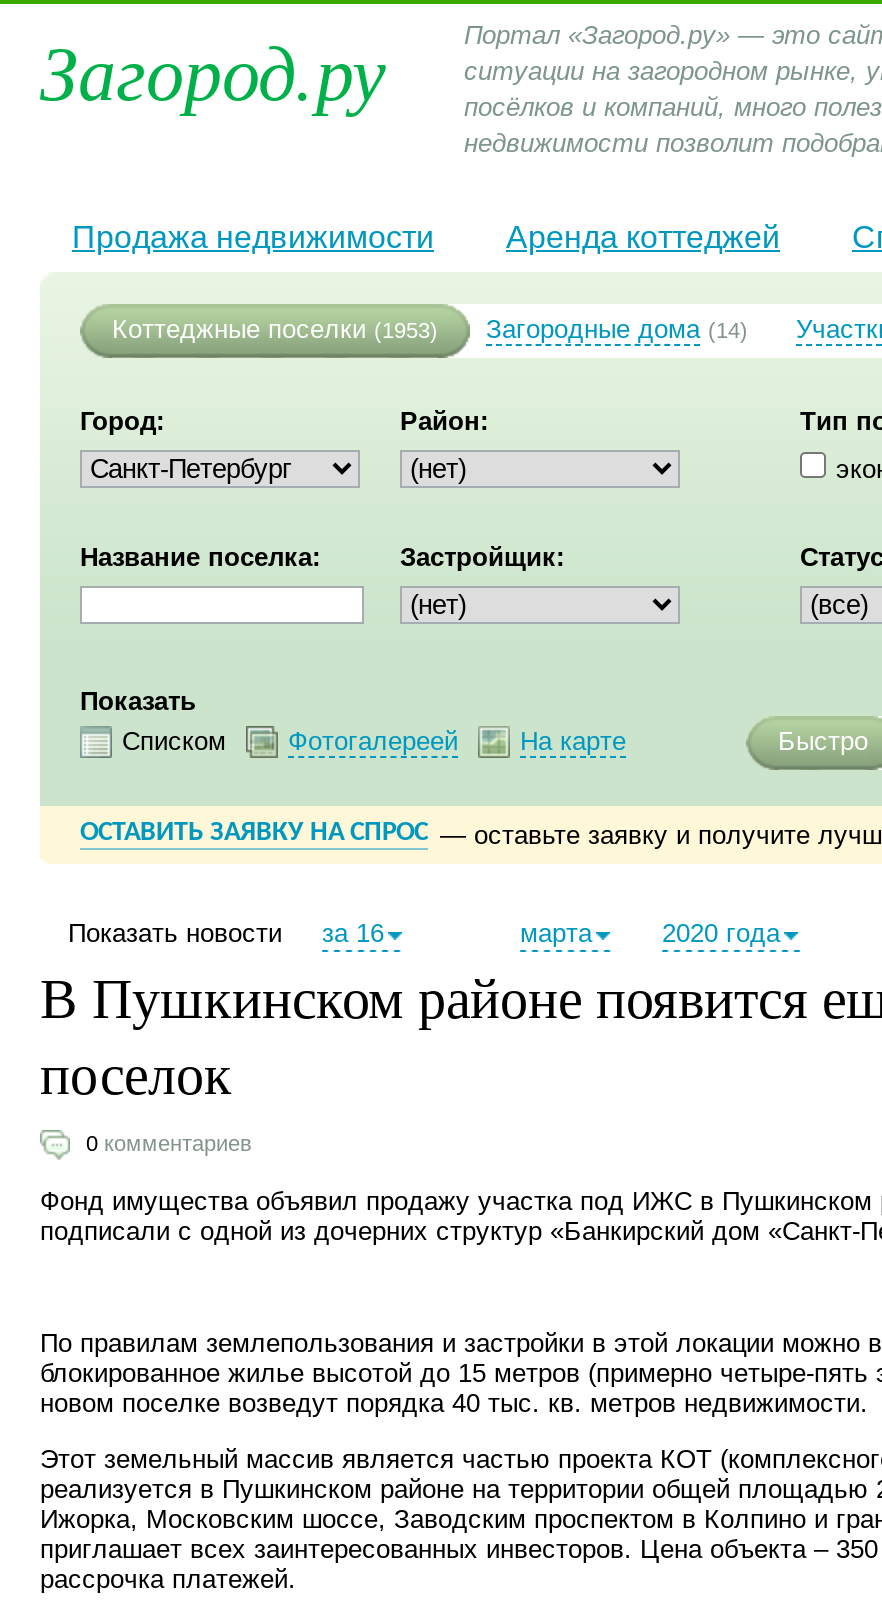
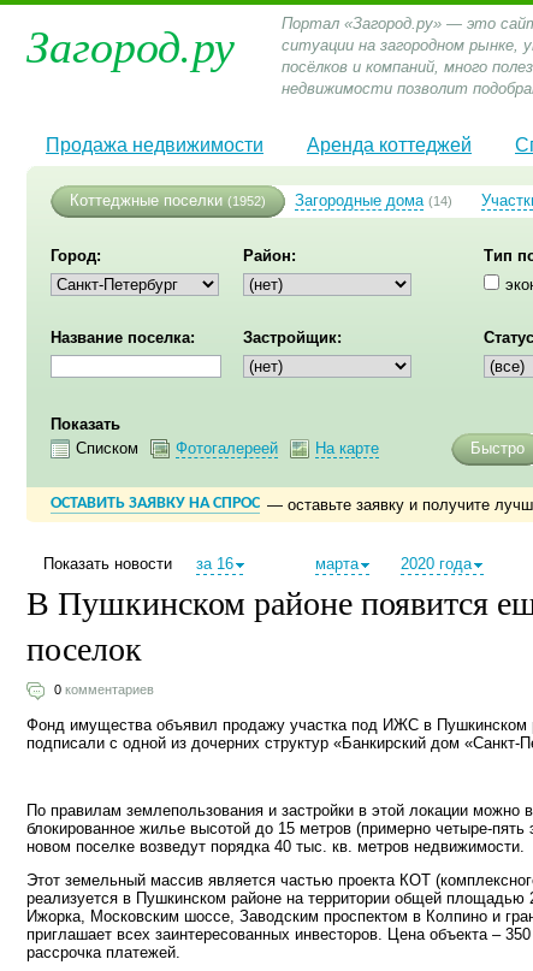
[112,314,438,344] Коттеджные поселки (1953) -> [70,191,266,209] Коттеджные поселки (1952)

